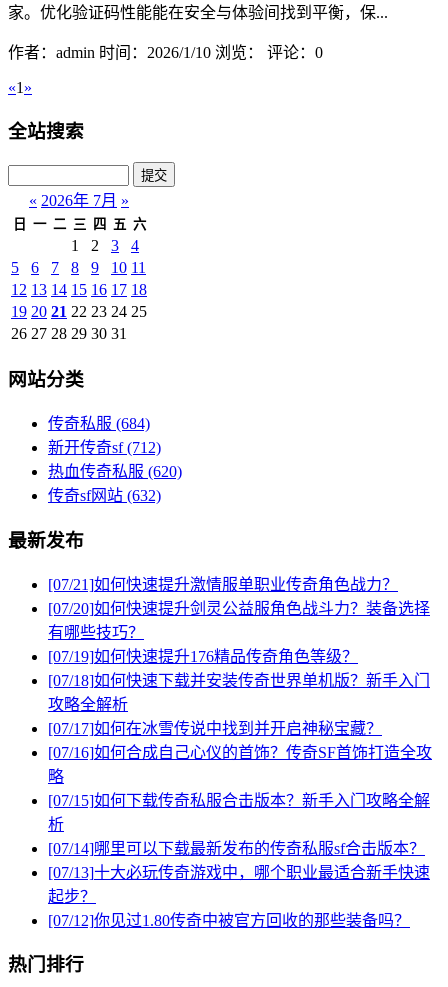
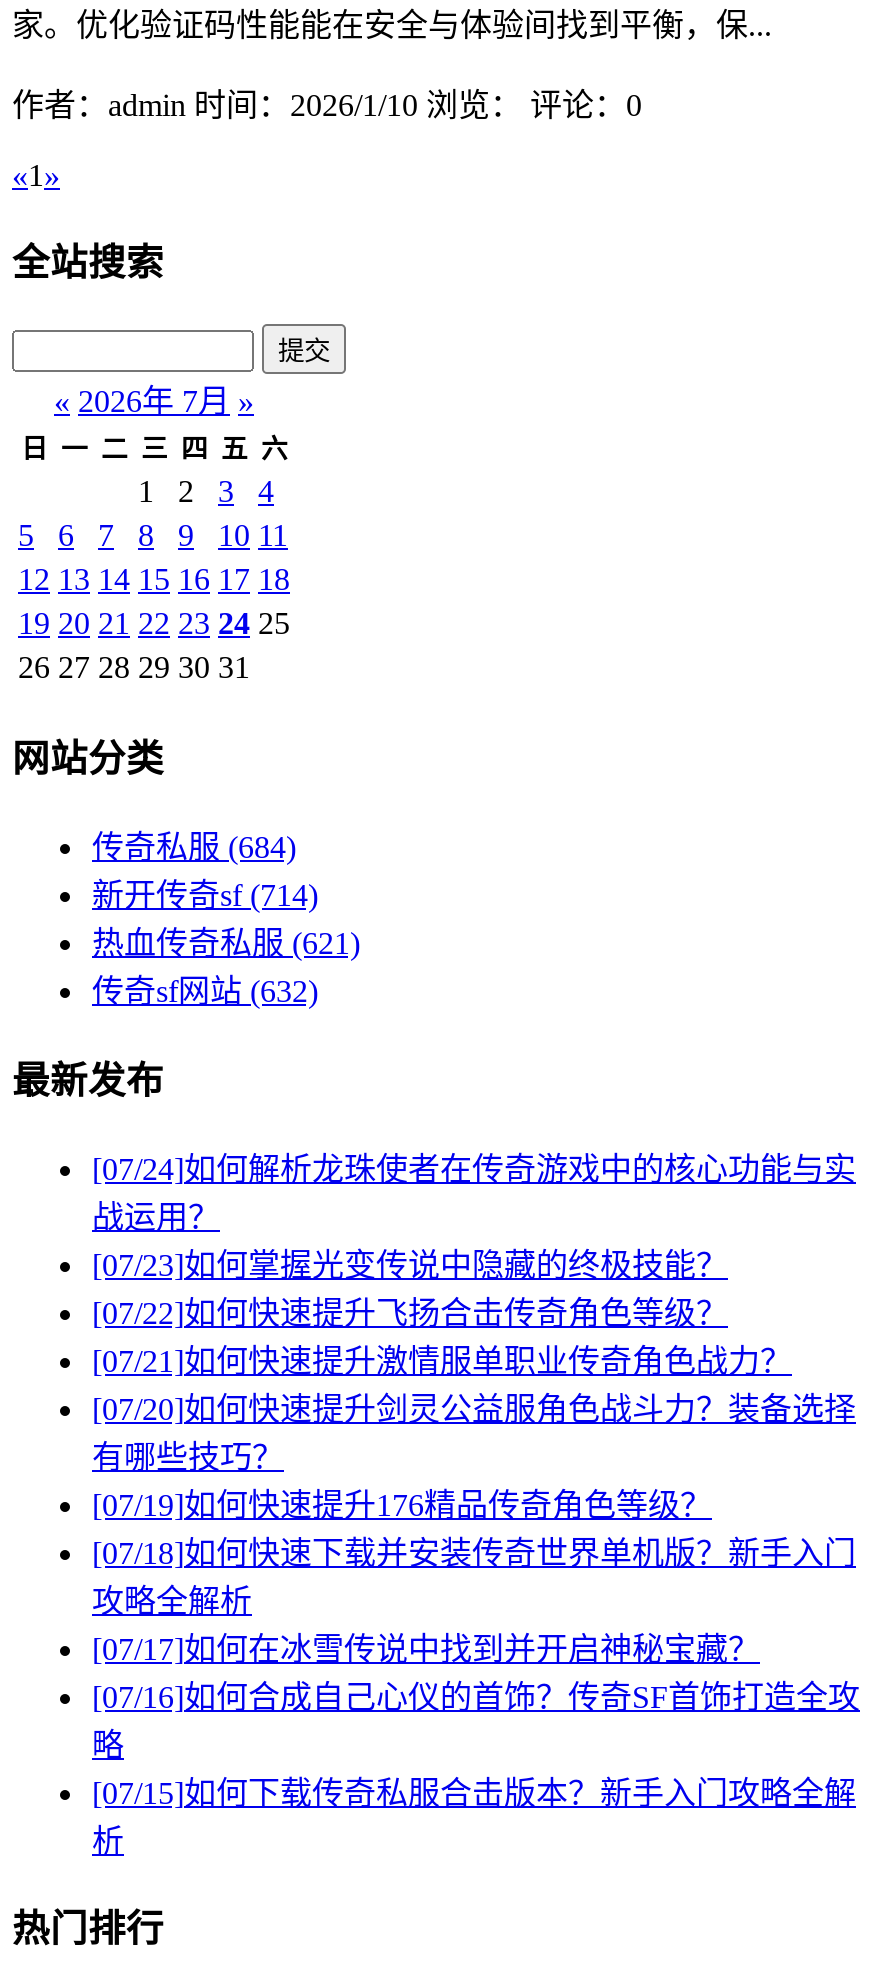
[48,439,161,456] 新开传奇sf (712) -> [92,878,318,912] 新开传奇sf (714)
[48,463,182,480] 热血传奇私服(620) -> [92,926,360,960] 热血传奇私服(621)
none -> [92,1151,856,1329] [07/24]如何解析龙珠使者在传奇游戏中的核心功能与实 | 战运用？ | [07/23]如何掌握光变传说中隐藏的终极技能？ | [07/22]如何快速提升飞扬合击传奇角色等级？
moved [48,575,432,832] -> [92,1343,860,1857]: [07/21]如何快速提升激情服单职业传奇角色战力？ | [07/20]如何快速提升剑灵公益服角色战斗力？装备选择 | 有哪些技巧？ | ... | [07/15]如何下载传奇私服合击版本？新手入门攻略全解 | 析
[48,839,430,928] [07/14]哪里可以下载最新发布的传奇私服sf合击版本？ | [07/13]十大必玩传奇游戏中，哪个职业最适合新手快速 | 起步？ | [07/12]你见过1.80传奇中被官方回收的那些装备吗？ -> none

